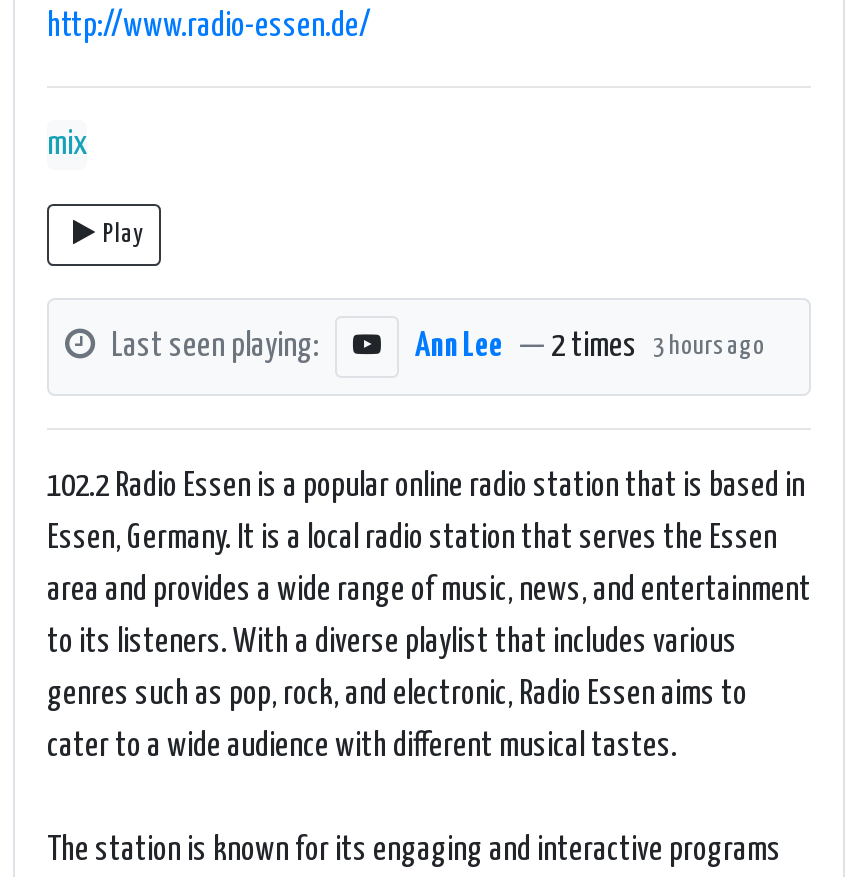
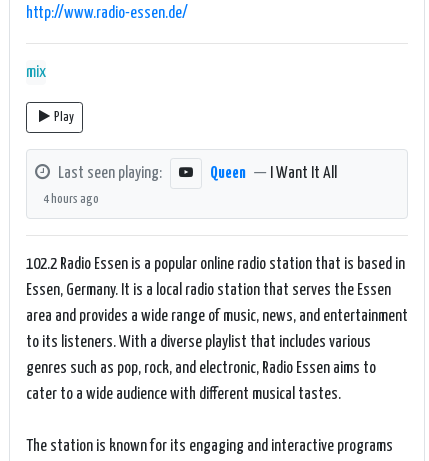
[415,329,765,363] Ann Lee — 2 times | 3 hours ago -> [43,164,337,206] Queen — I Want It All | 4 hours ago

